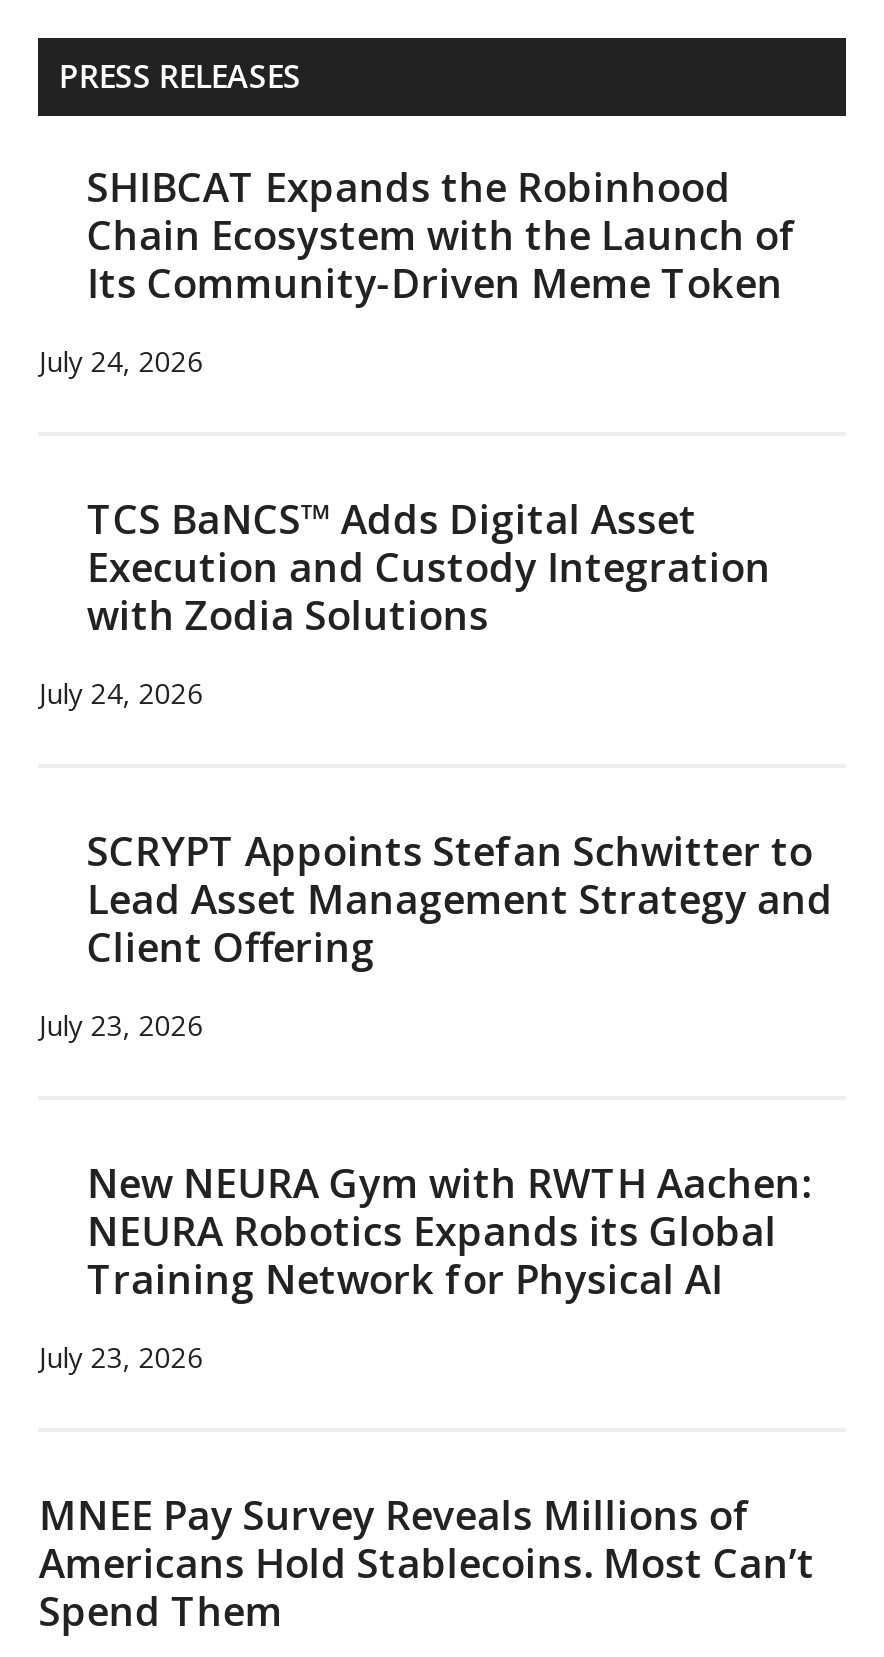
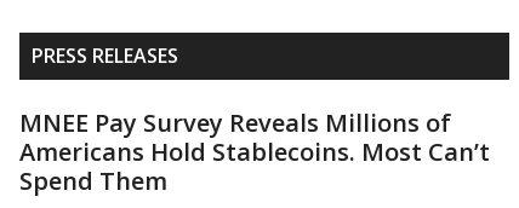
[39,159,833,1375] SHIBCAT Expands the Robinhood | Chain Ecosystem with the Launch of | Its Community-Driven Meme Token | July 24, 2026 | TCS BaNCS™ Adds Digital Asset | Execution and Custody Integration | with Zodia Solutions | July 24, 2026 | SCRYPT Appoints Stefan Schwitter to | Lead Asset Management Strategy and | Client Offering | July 23, 2026 | New NEURA Gym with RWTH Aachen: | NEURA Robotics Expands its Global | Training Network for Physical AI | July 23, 2026 -> none

